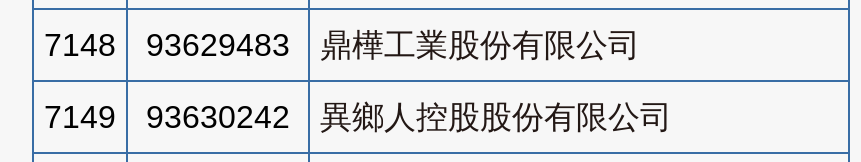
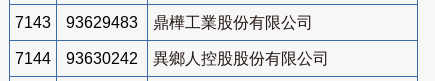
[44,28,640,62] 7148 93629483 鼎樺工業股份有限公司 -> [15,14,313,31] 7143 93629483 鼎樺工業股份有限公司
[44,100,672,134] 7149 93630242 異鄉人控股股份有限公司 -> [15,50,329,67] 7144 93630242 異鄉人控股股份有限公司

